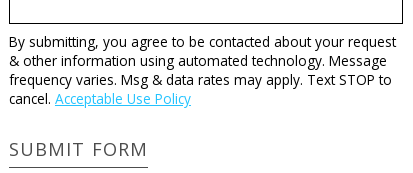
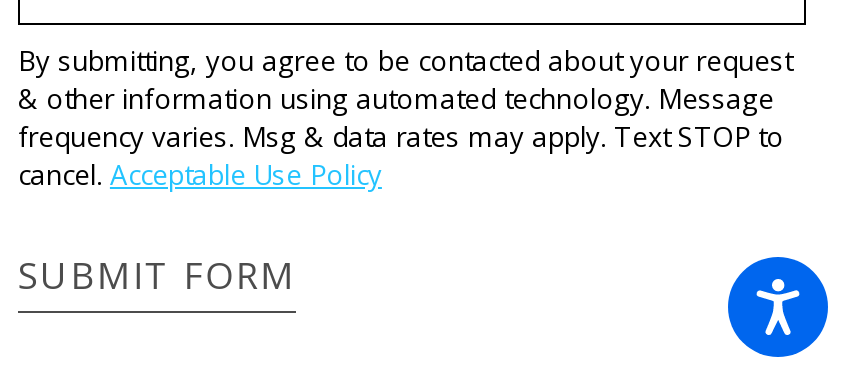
none -> [726,255,830,359] [image]

